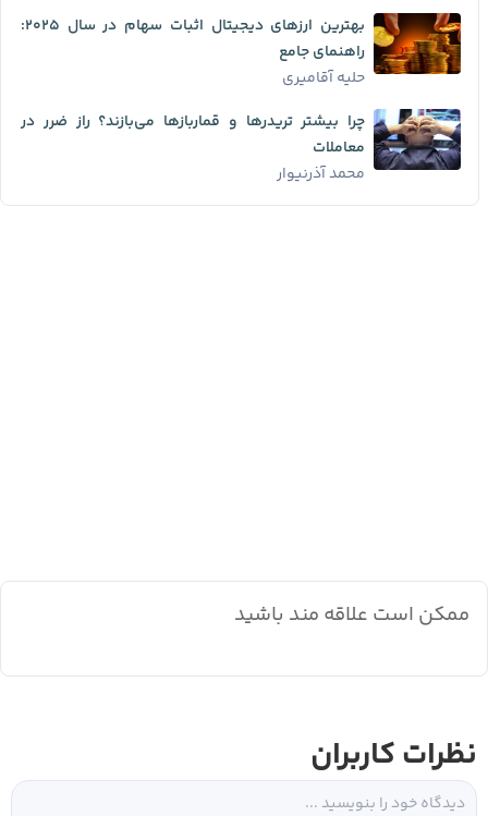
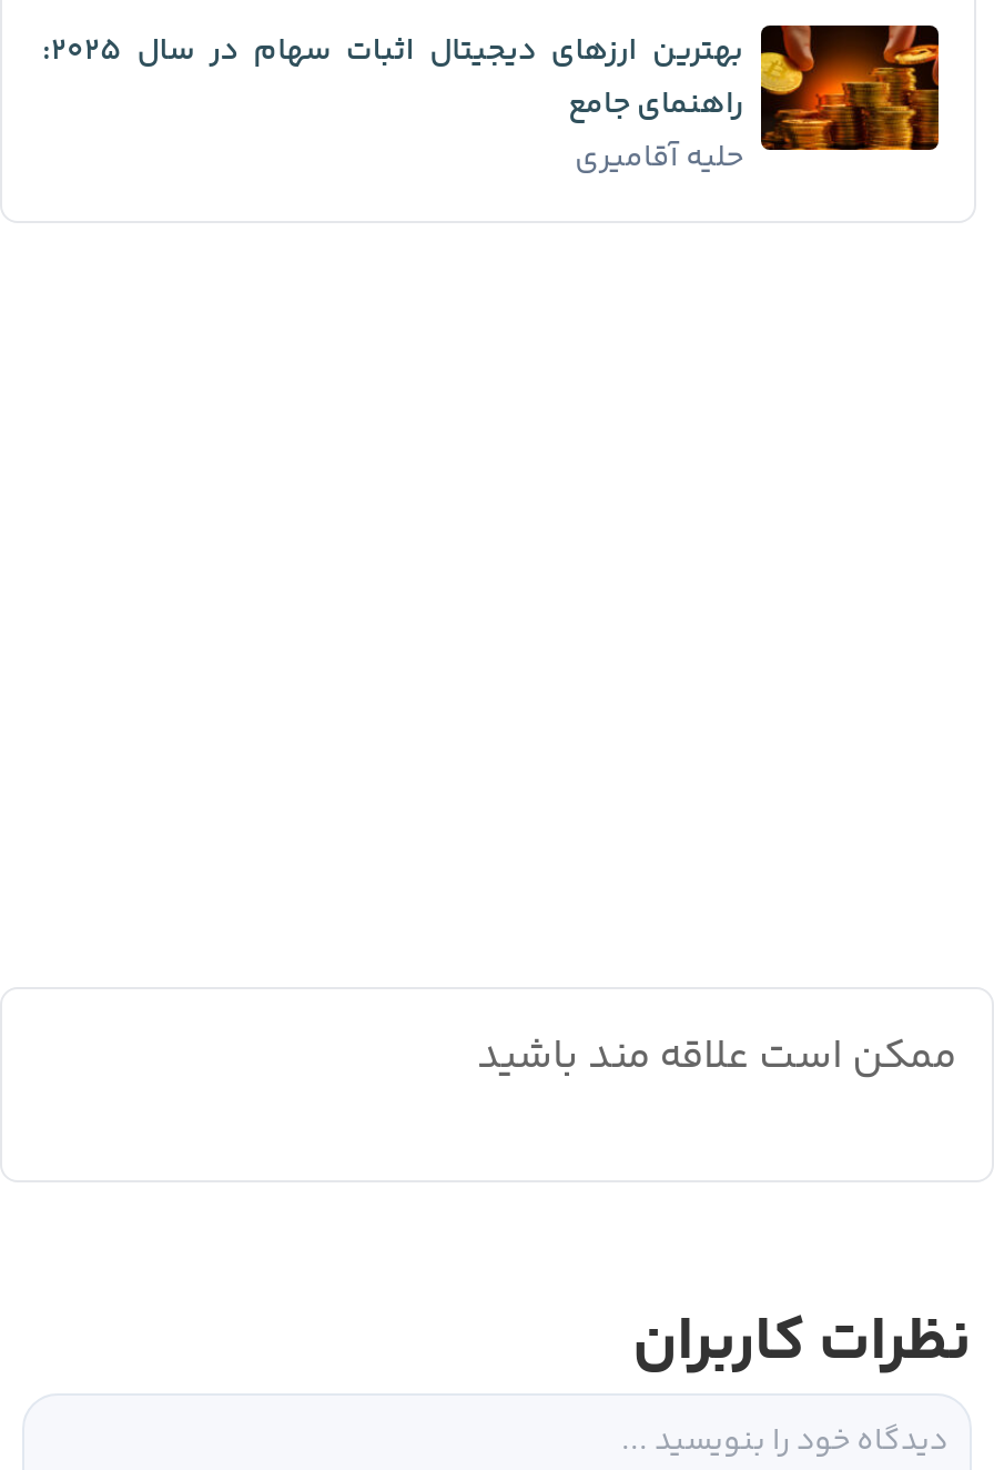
[21,108,462,187] [image] | چرا بیشتر تریدرها و قماربازها می‌بازند؟ راز ضرر در | معاملات | محمد آذرنیوار -> none

